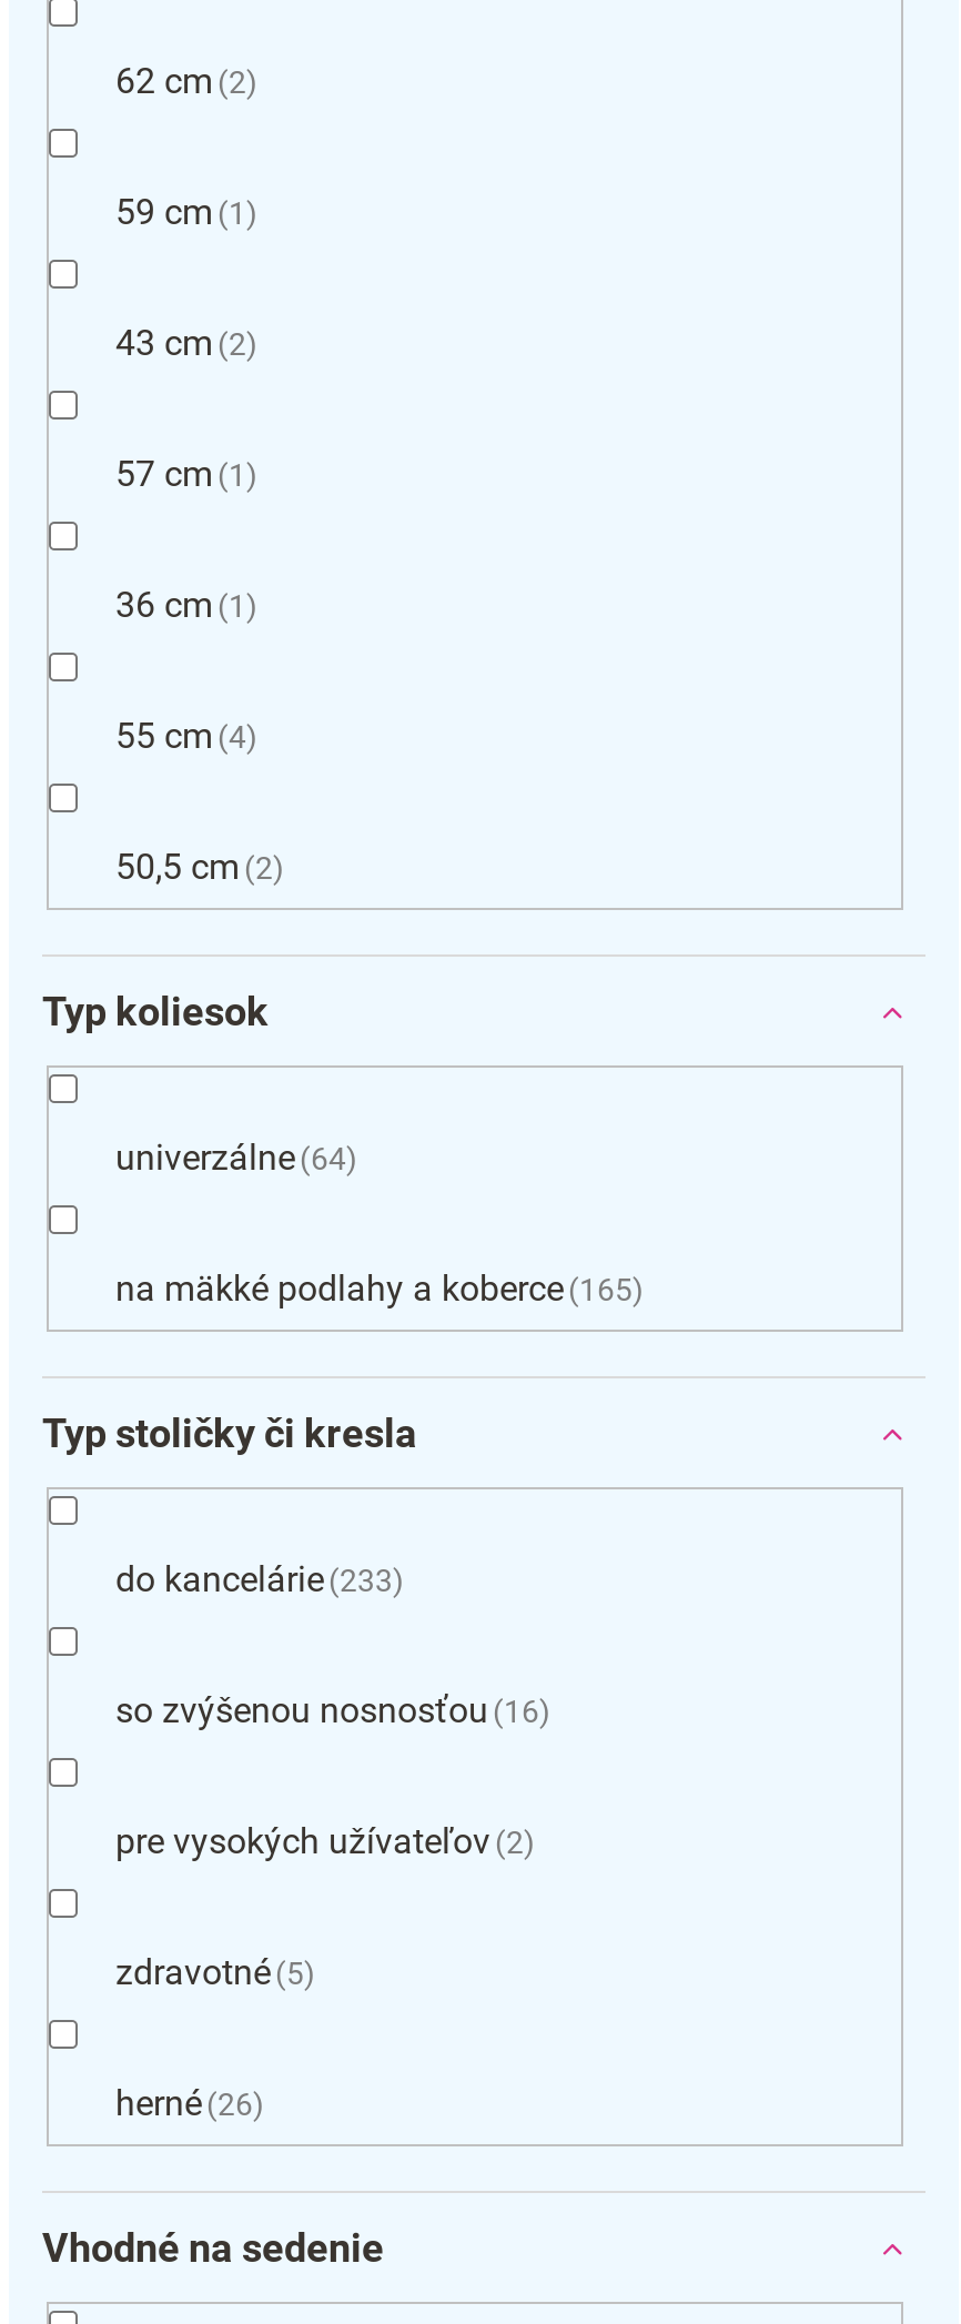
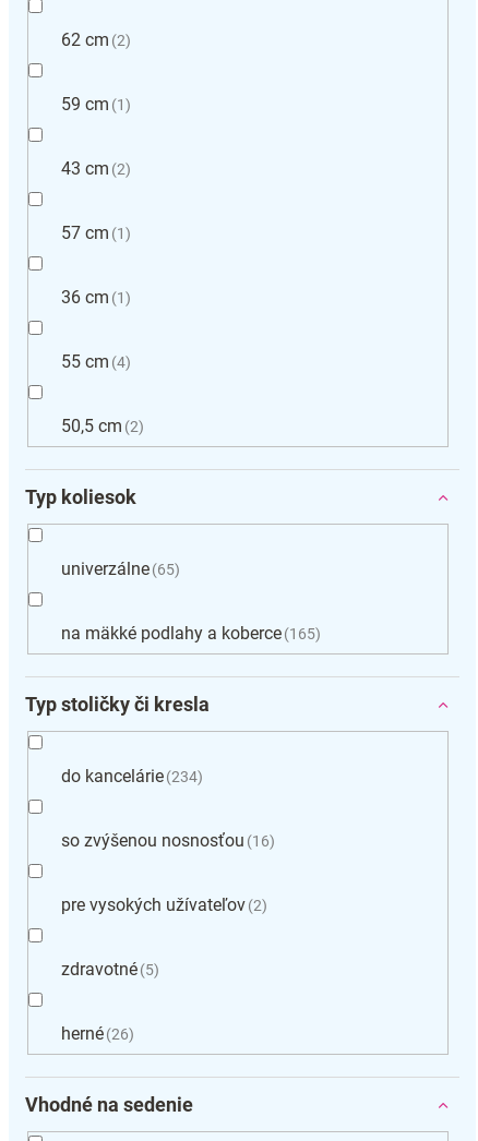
[115,1136,346,1178] univerzálne 64 -> [61,558,175,579] univerzálne 65
[115,1557,393,1599] do kancelárie 233 -> [61,765,198,786] do kancelárie 234

